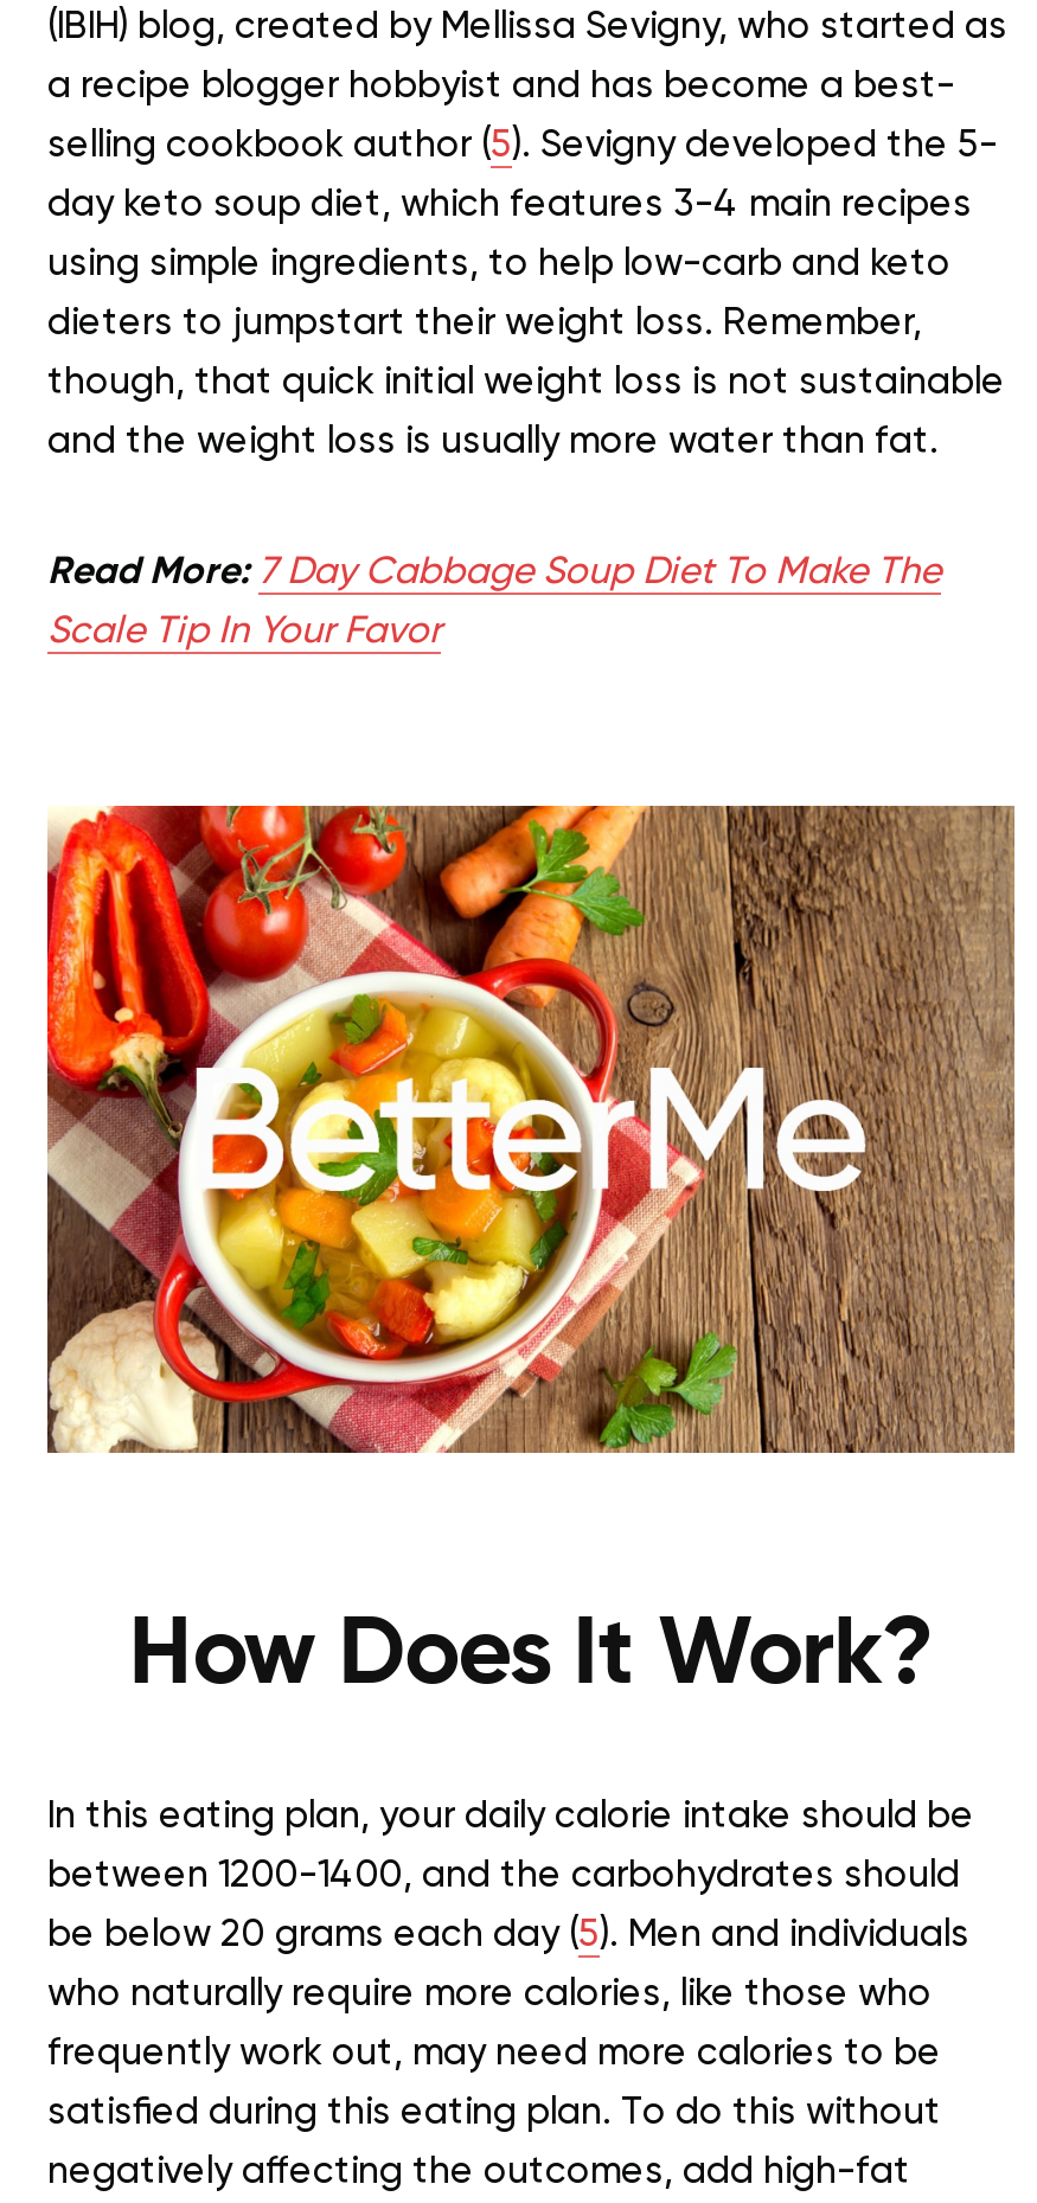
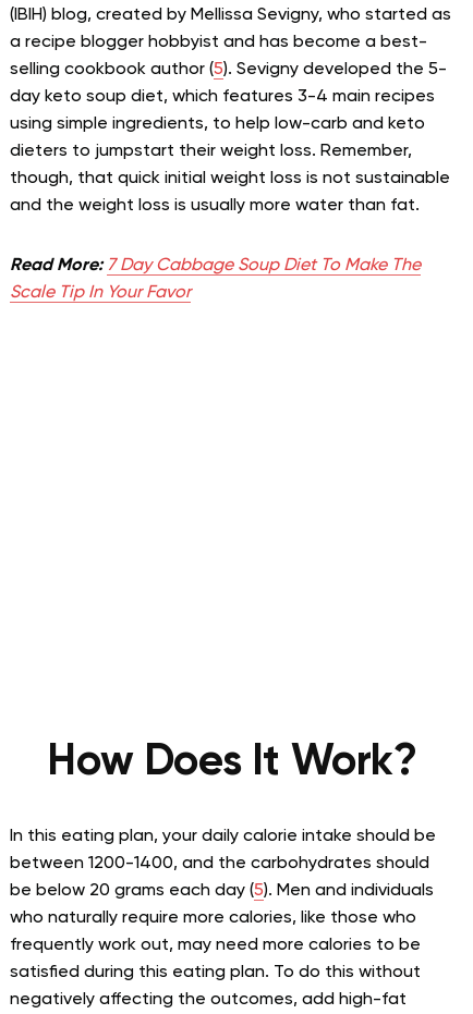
[45,803,1017,1455] [image] -> none

